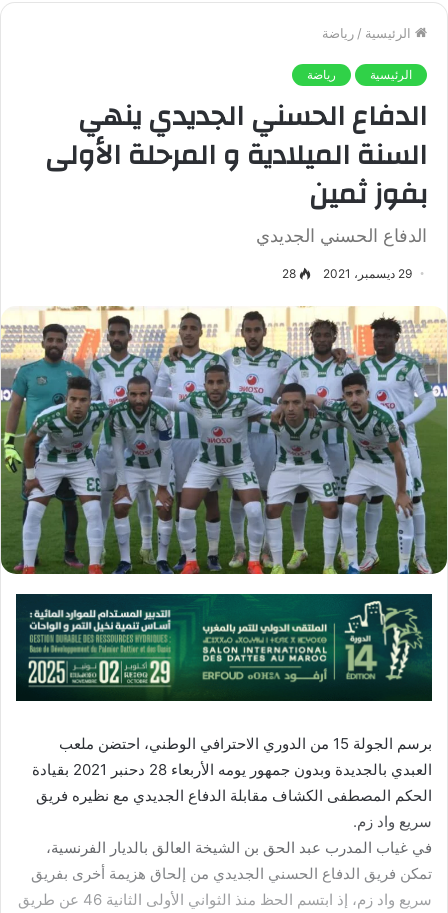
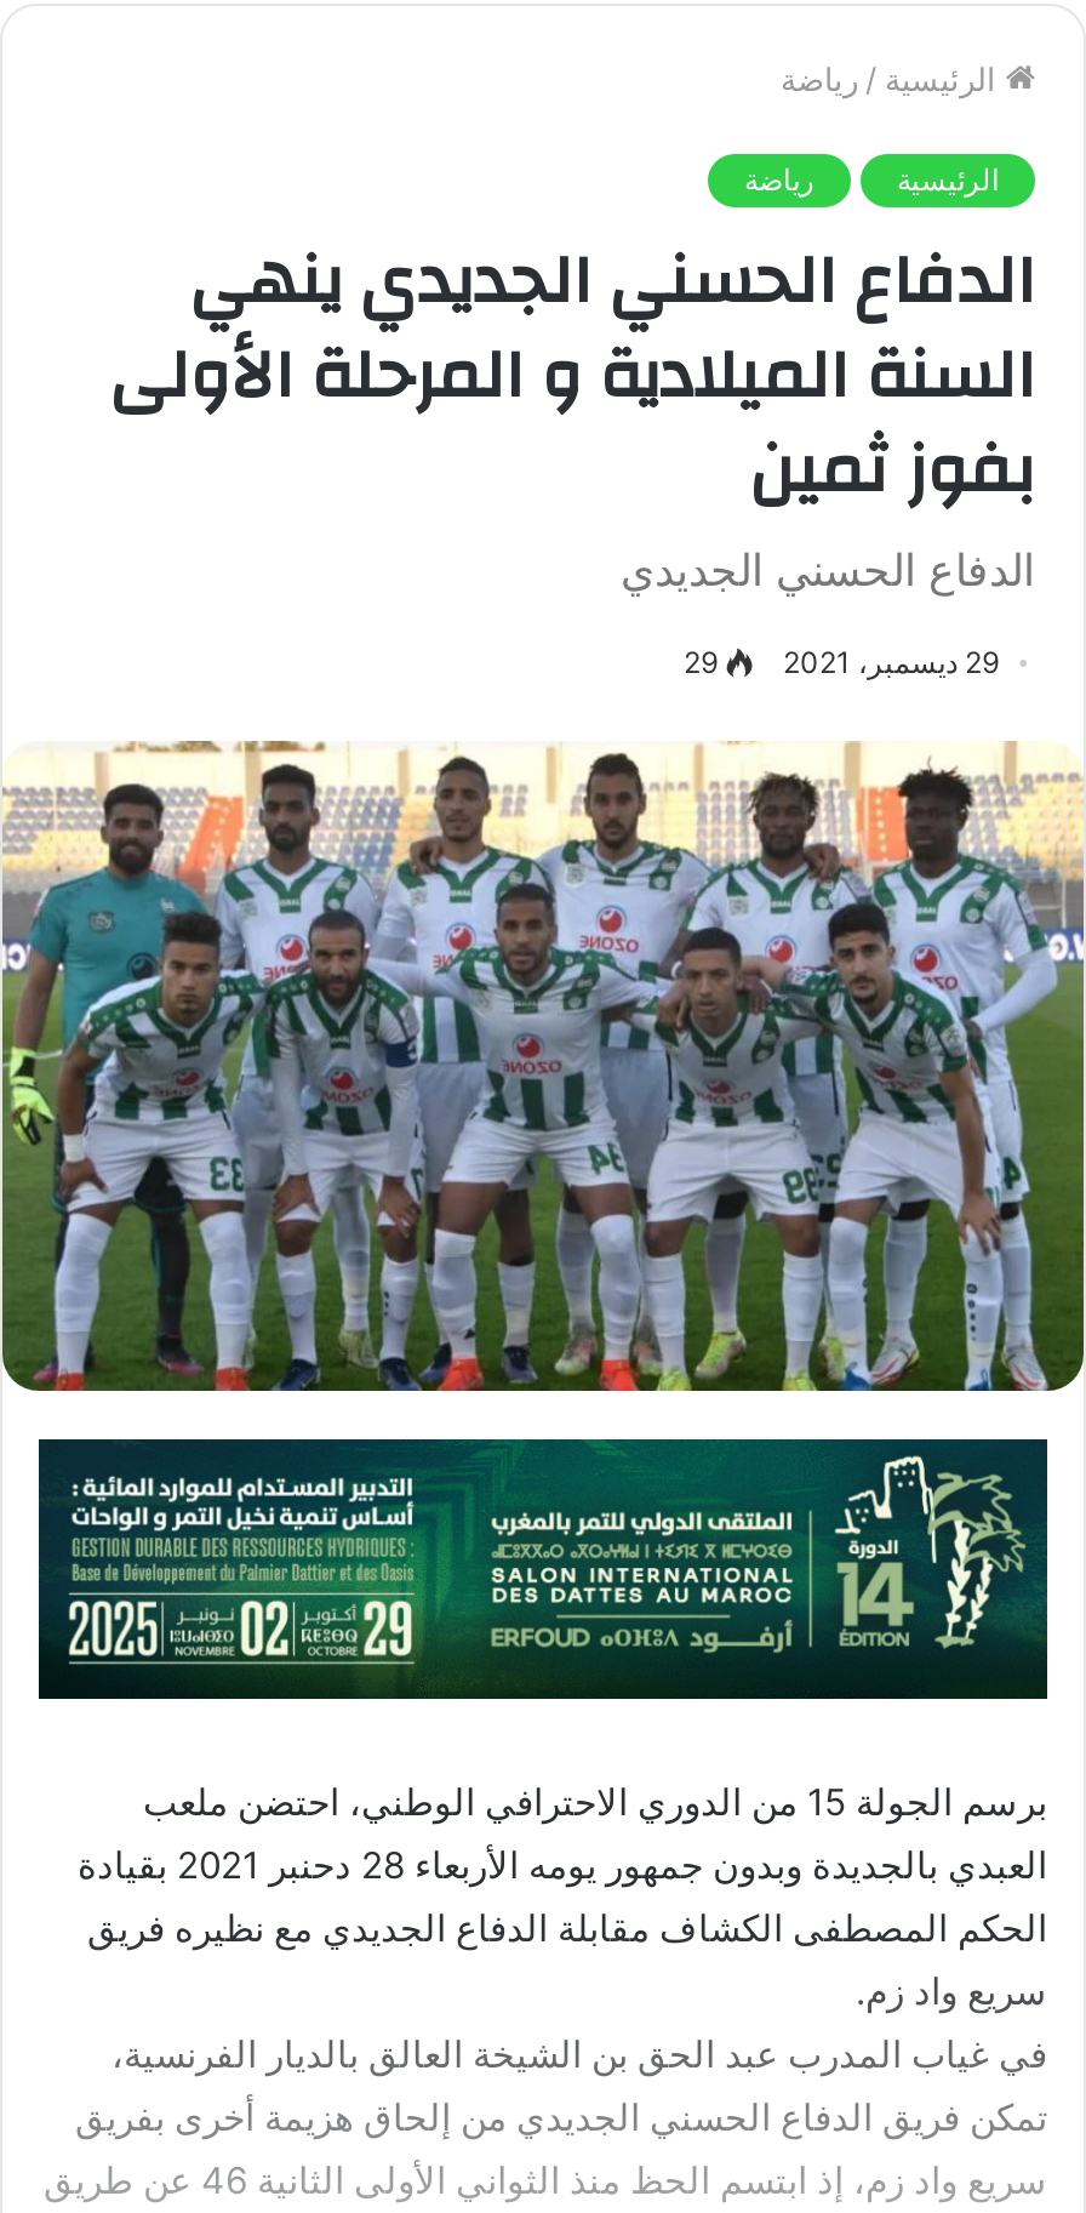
[282,266,296,281] 28 -> [684,643,718,680] 29

